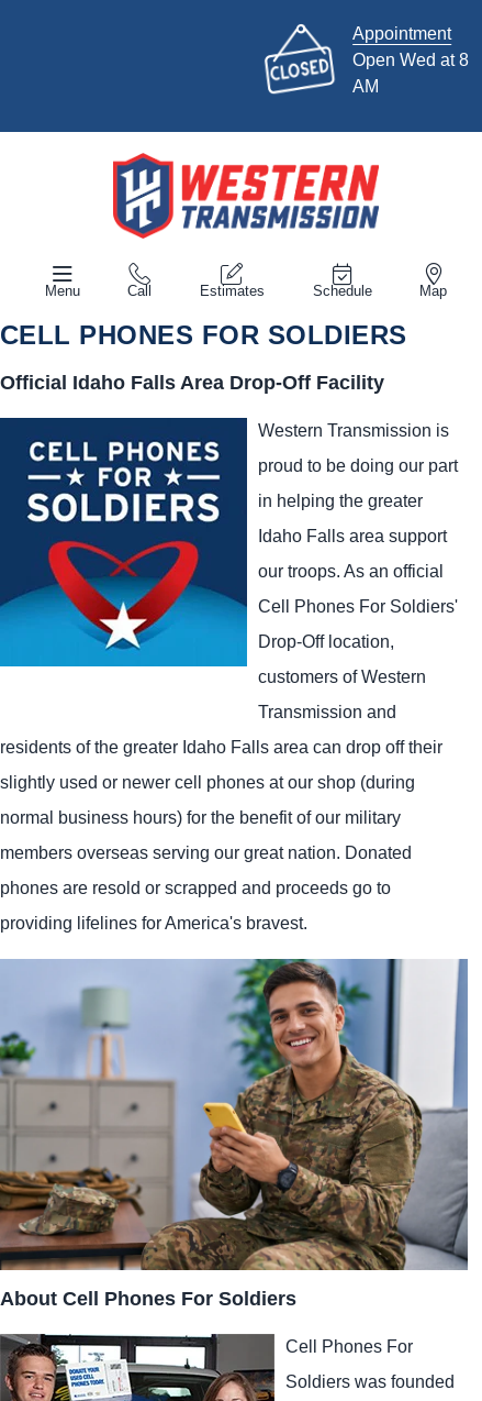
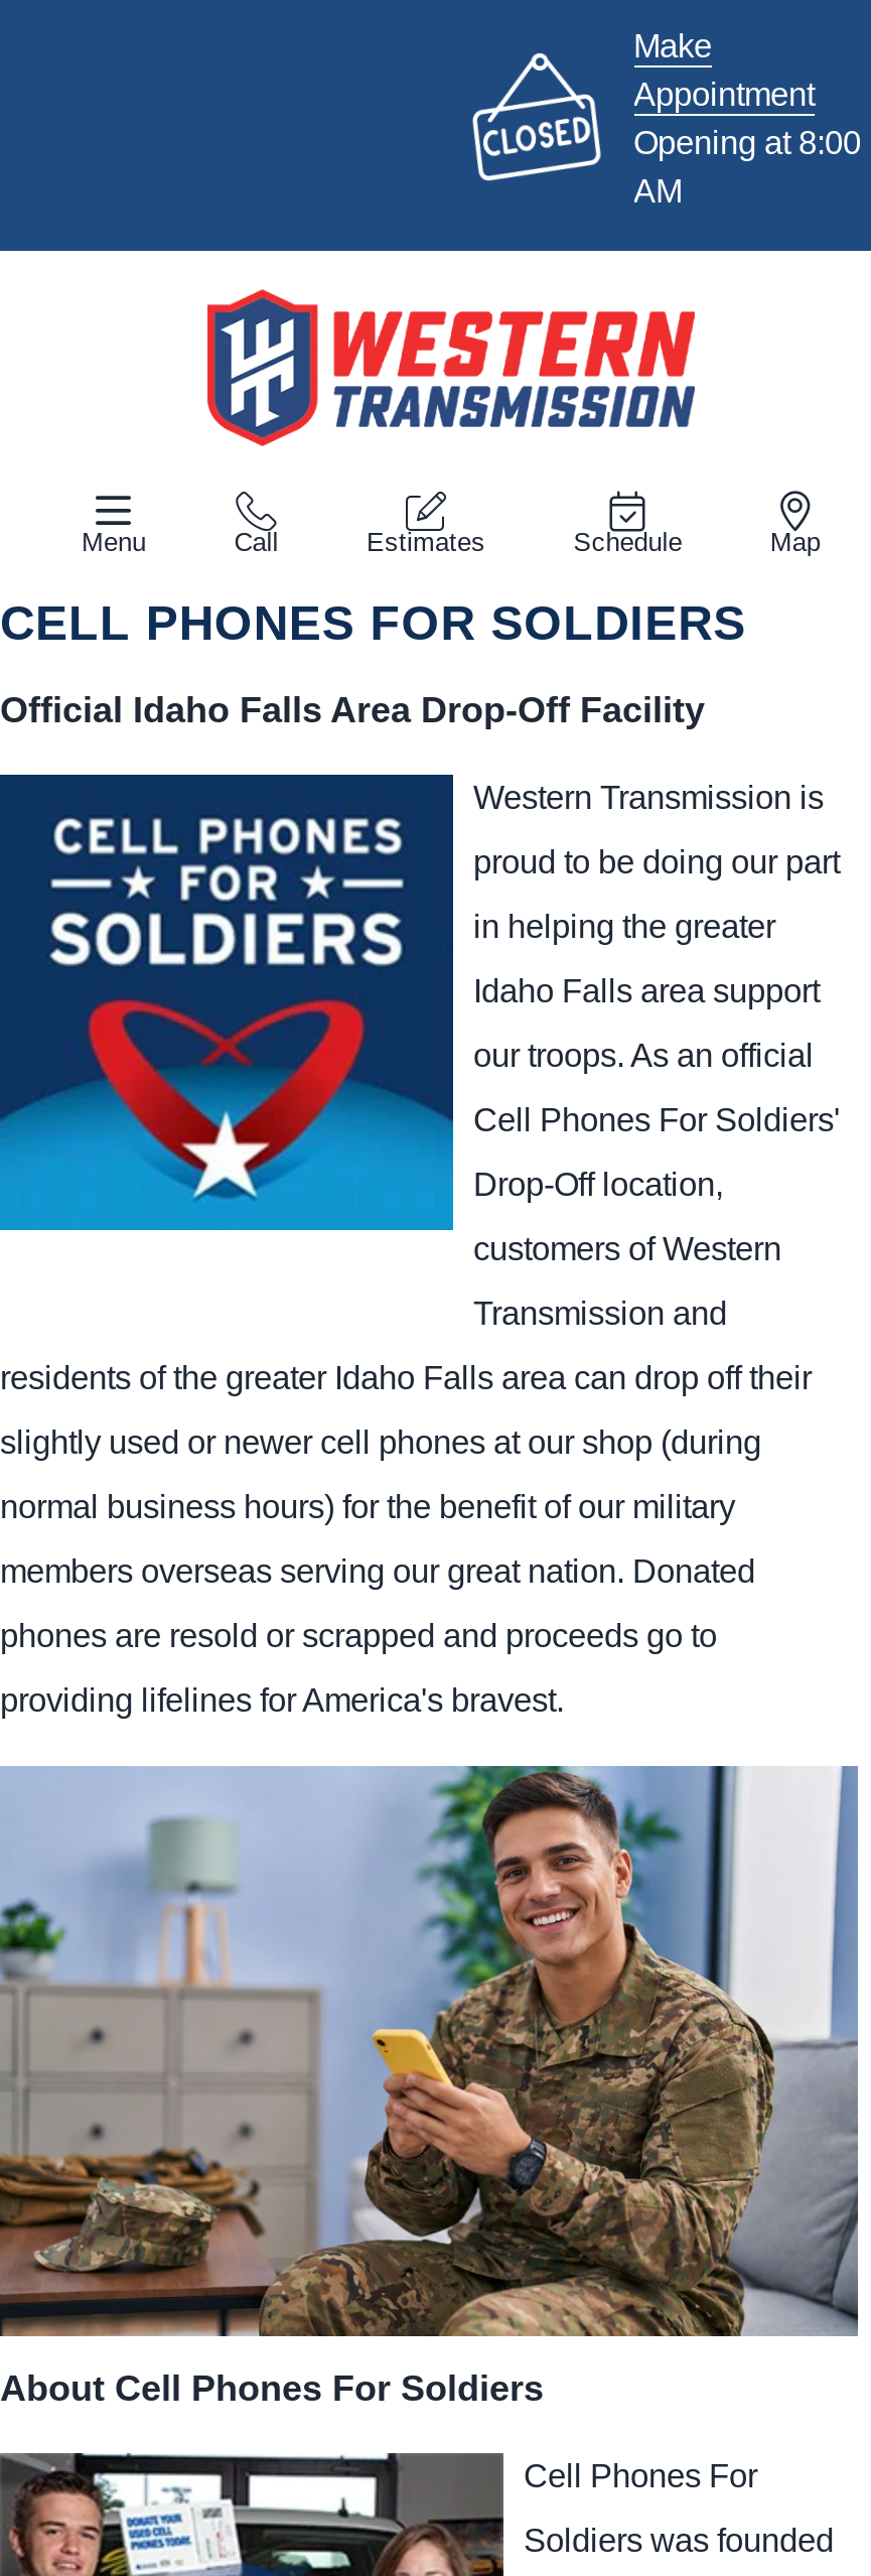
none -> [633,27,712,63] Make
[258,24,469,92] [image] | Open Wed at 8 -> [471,51,861,192] [image] | Opening at 8:00

